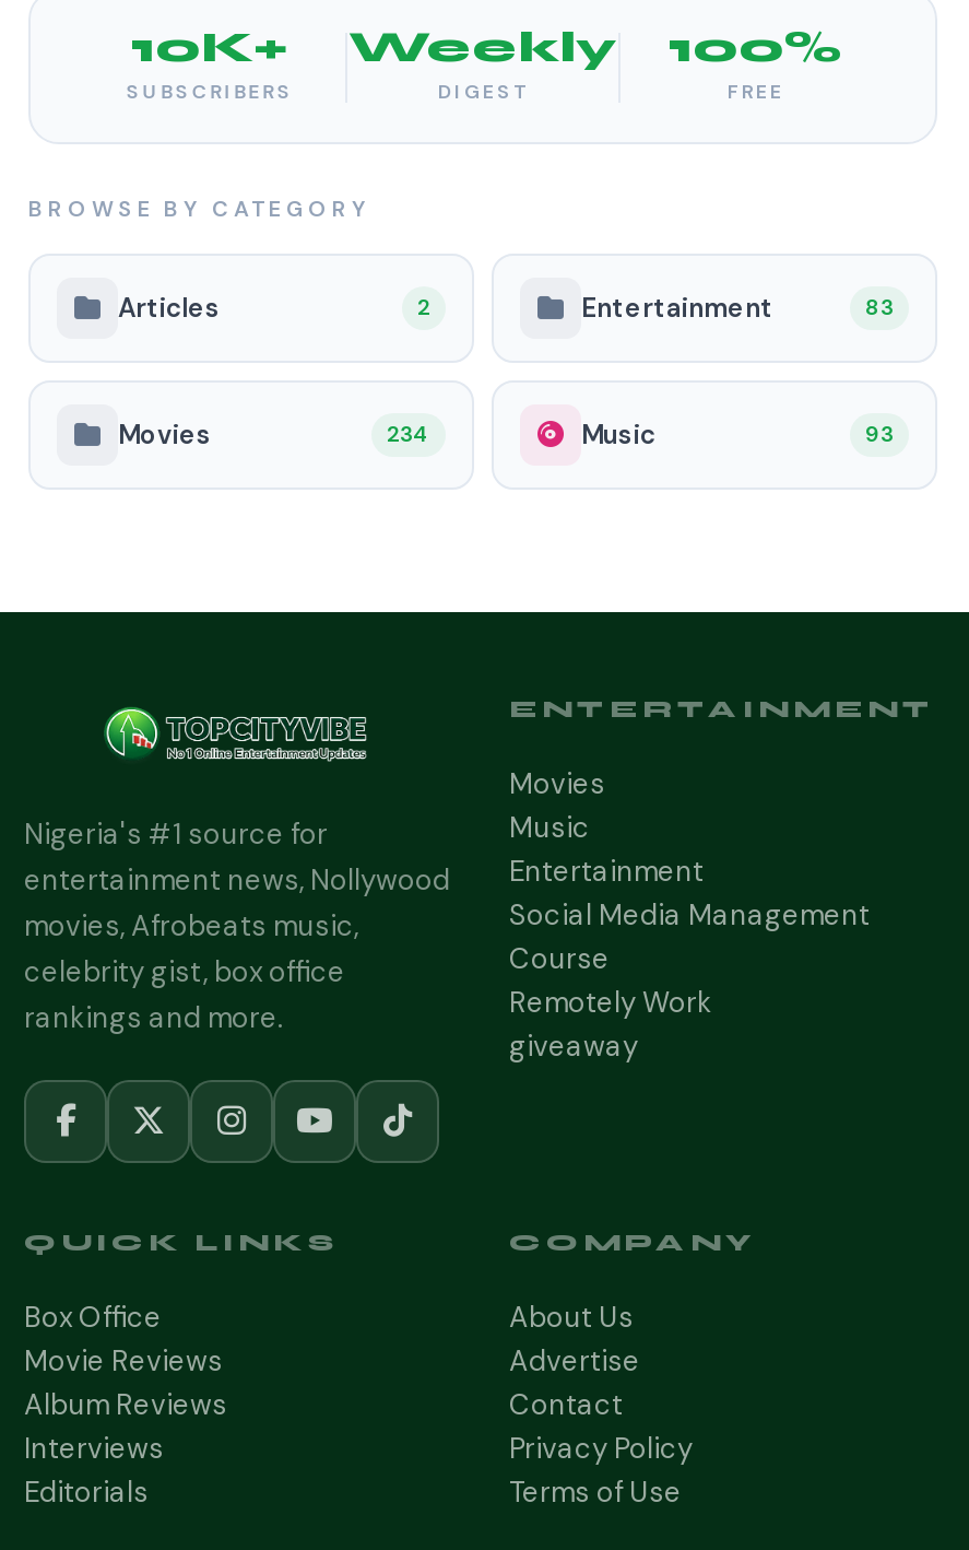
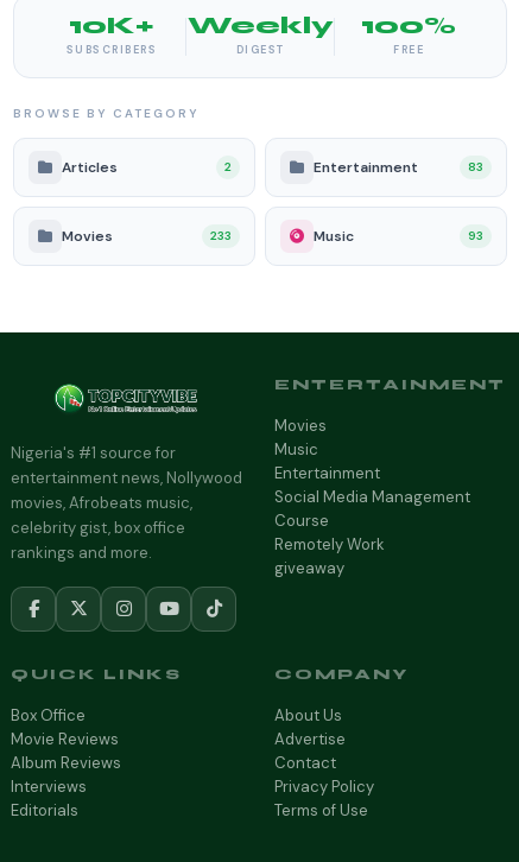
[387,420,430,449] 234 -> [210,228,232,244] 233

